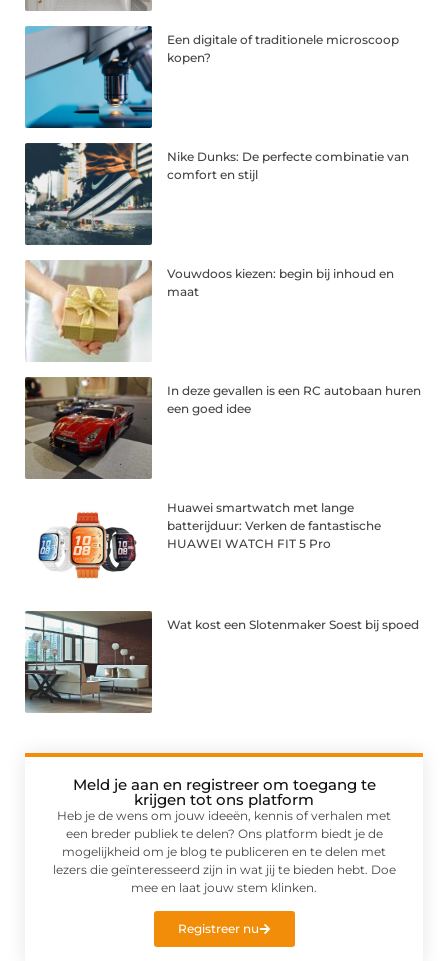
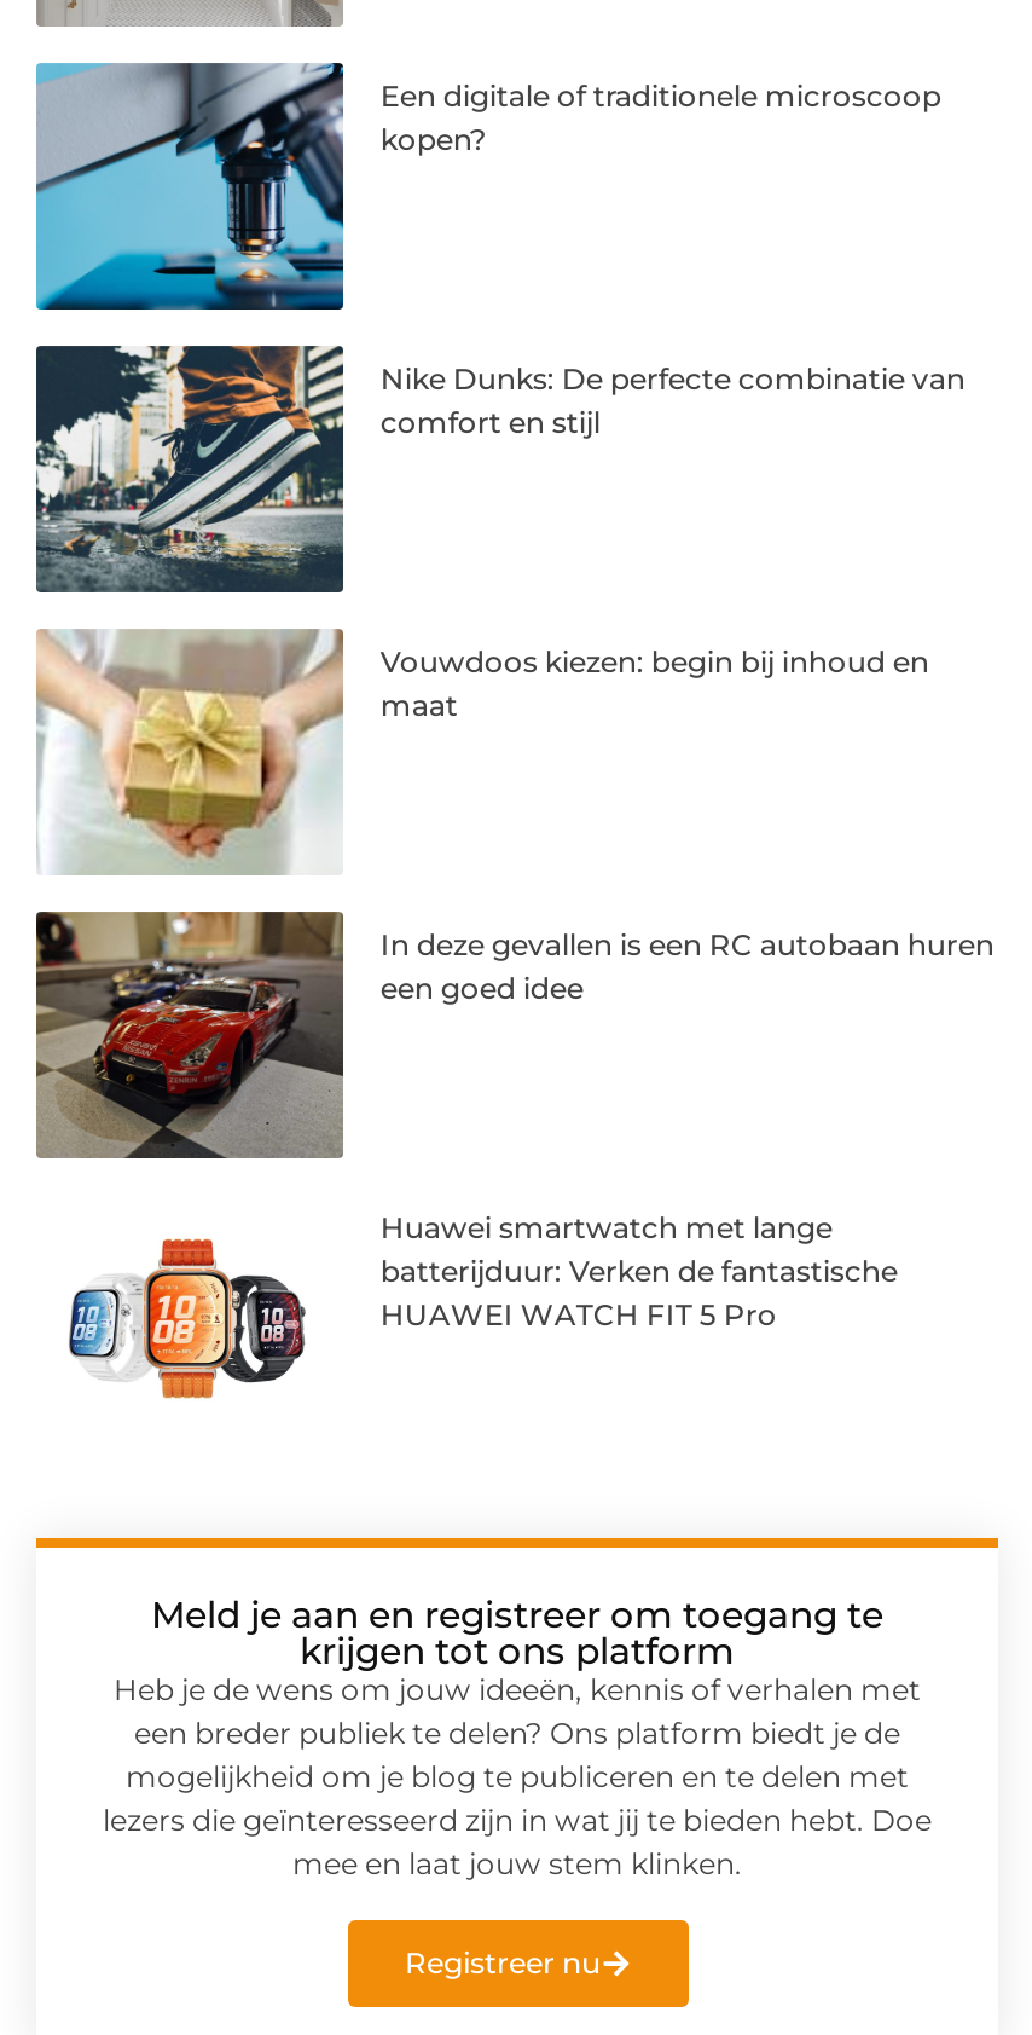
[24,610,419,714] [image] | Wat kost een Slotenmaker Soest bij spoed -> none

